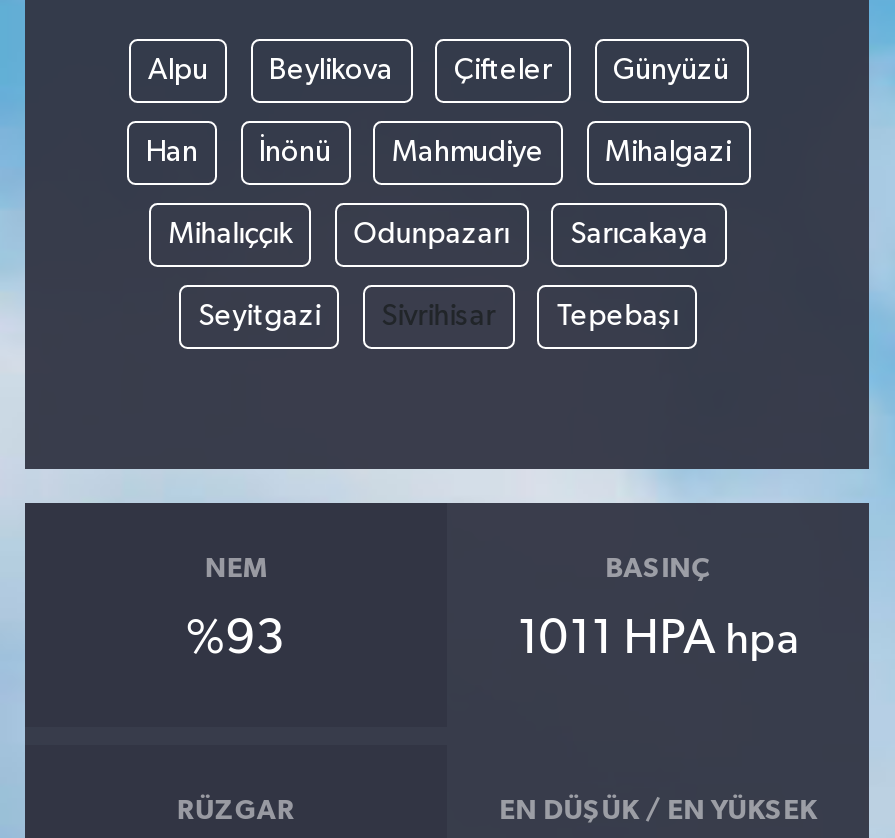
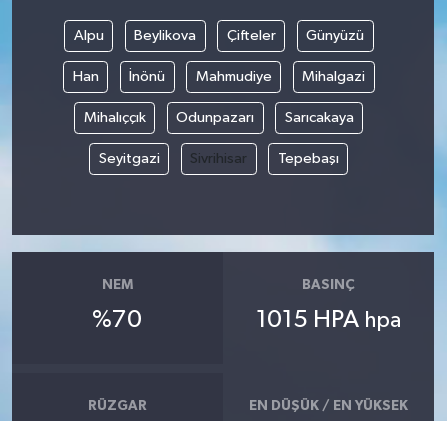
[186,615,286,663] %93 -> [92,308,142,332] %70
[517,615,799,663] 1011 HPA hpa -> [256,308,401,332] 1015 HPA hpa

